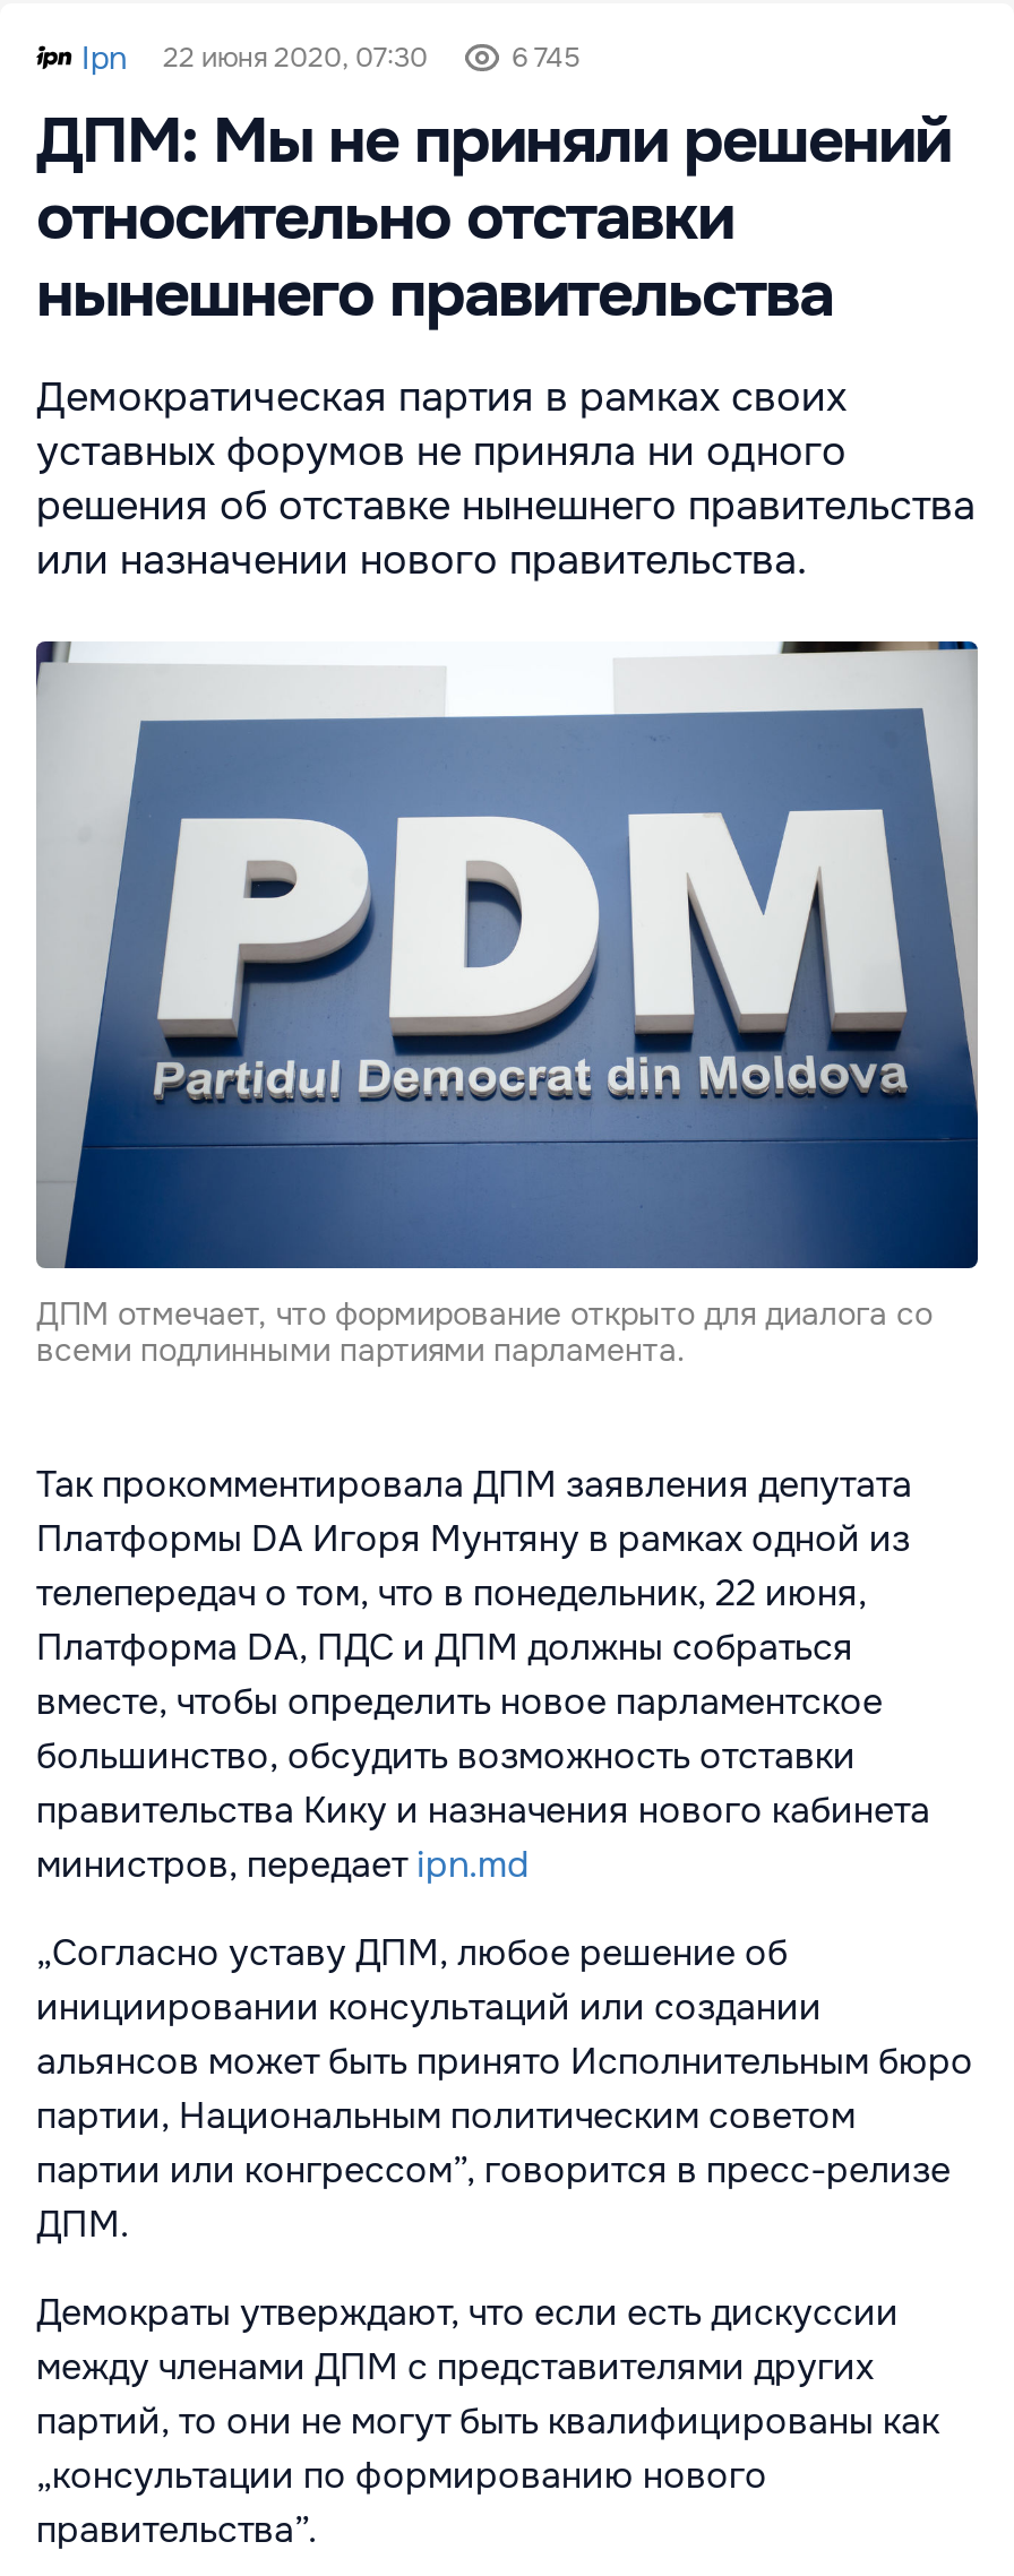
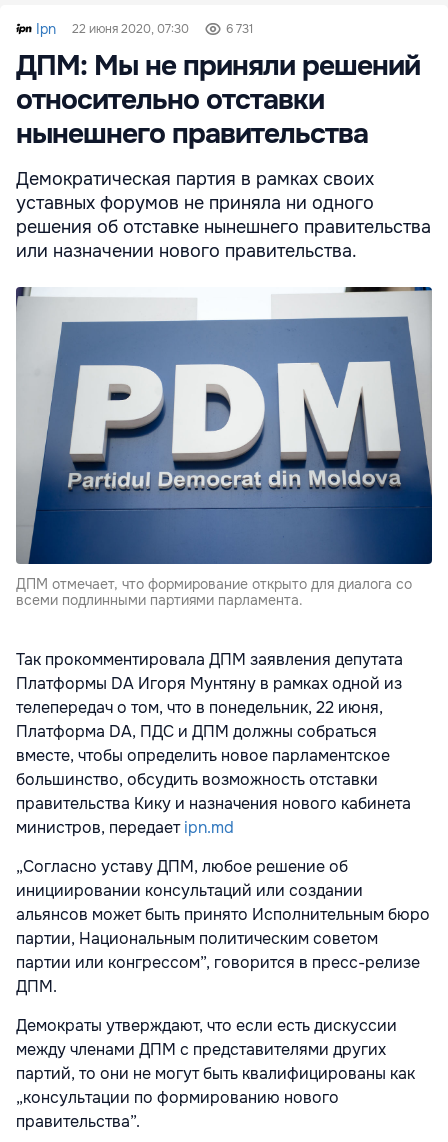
[512,40,579,76] 6 745 -> [226,21,253,37] 6 731

